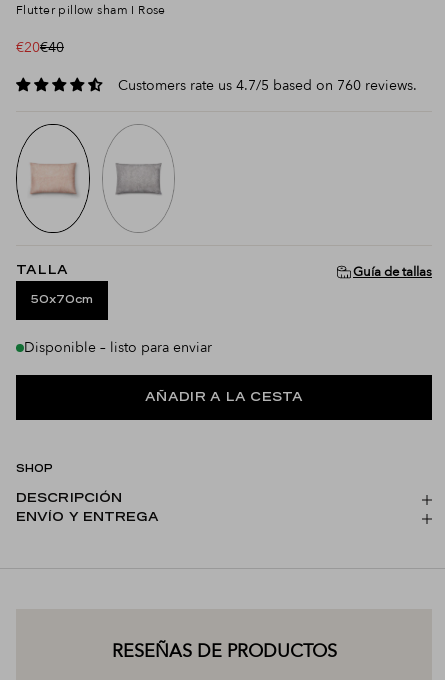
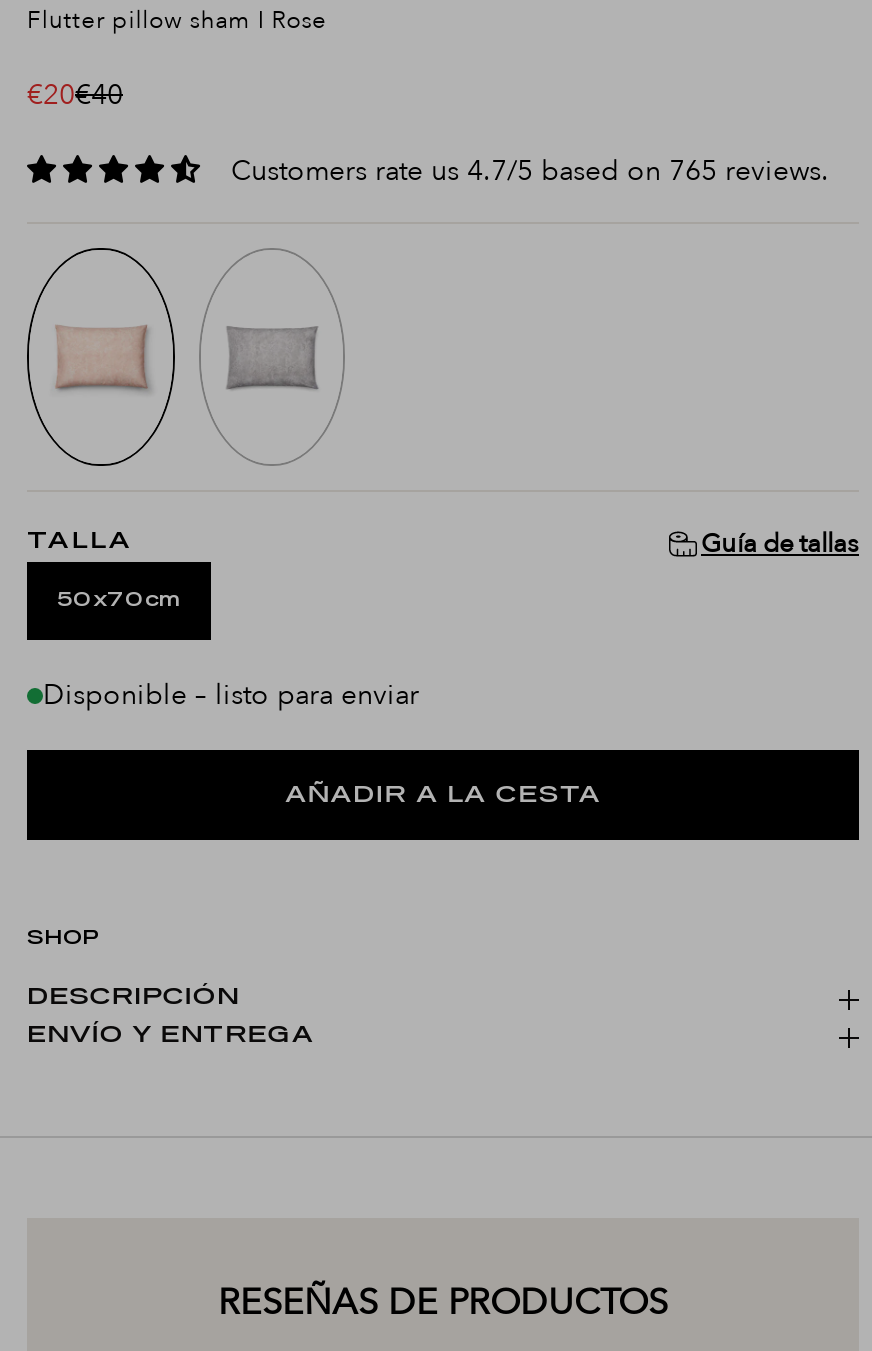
[118,75,417,94] Customers rate us 4.7/5 based on 760 reviews. -> [231,151,829,189] Customers rate us 4.7/5 based on 765 reviews.

